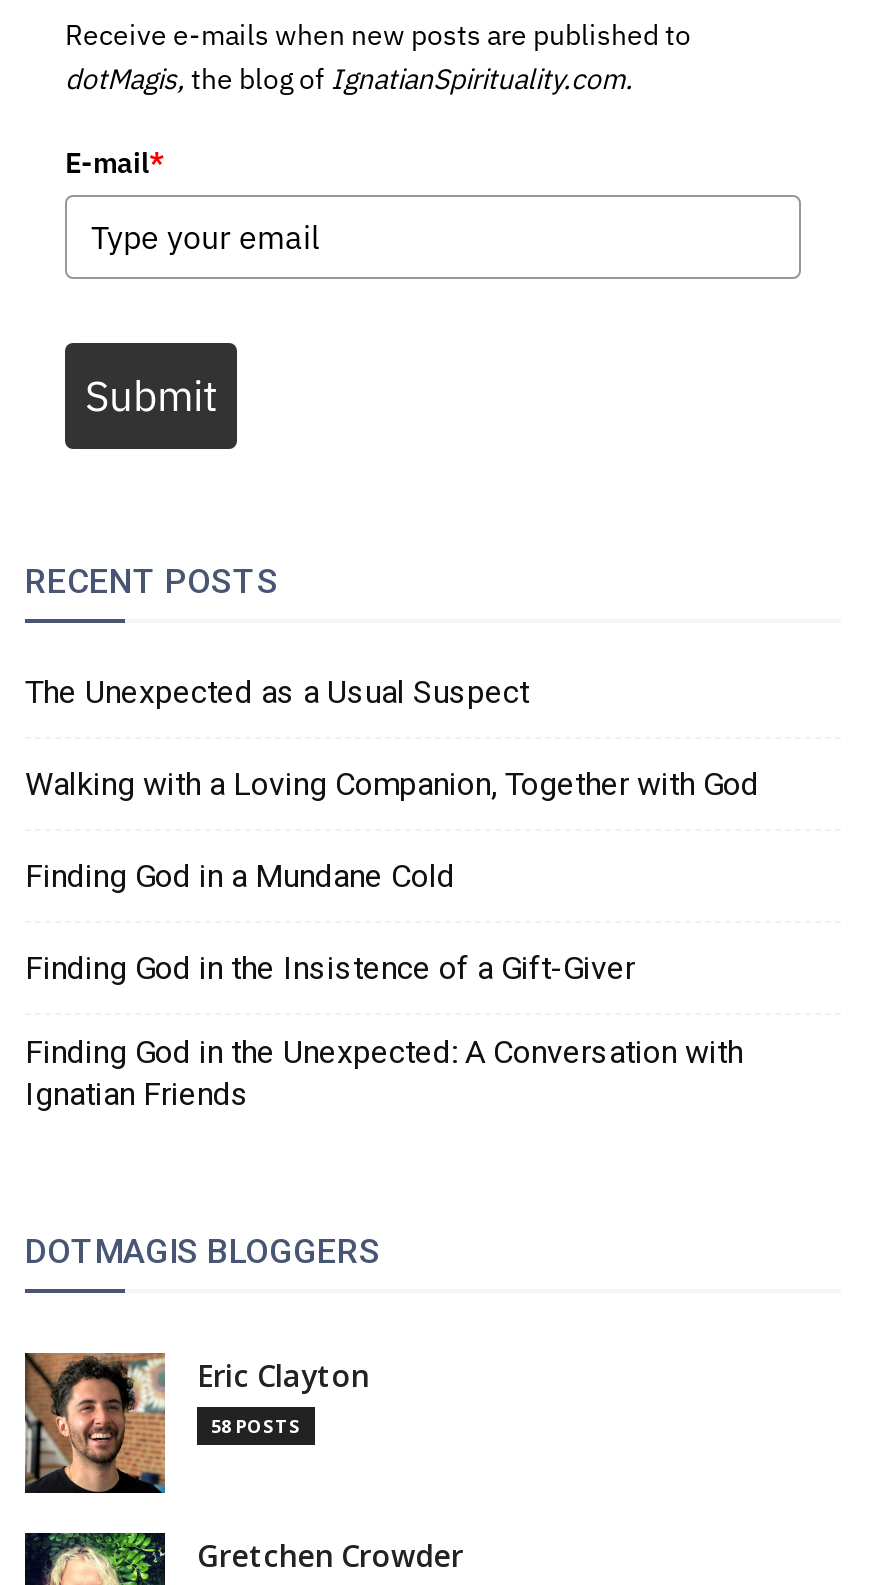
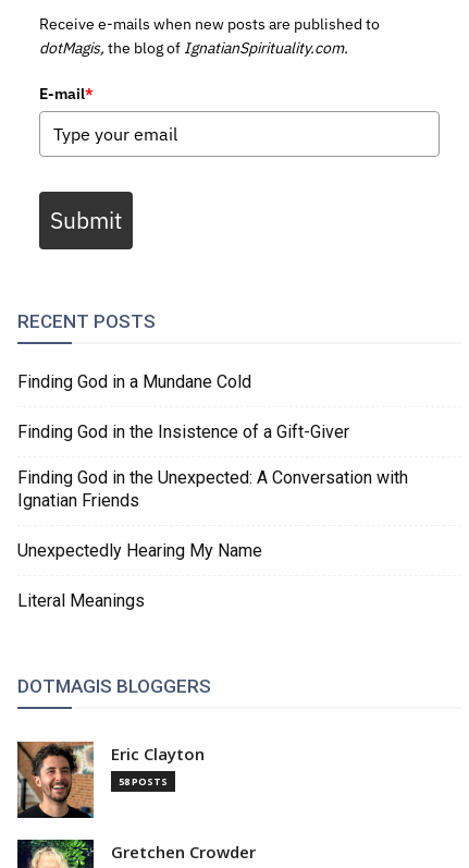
[25,672,759,802] The Unexpected as a Usual Suspect | Walking with a Loving Companion, Together with God -> none
moved [25,856,743,1112] -> [17,371,408,510]: Finding God in a Mundane Cold | Finding God in the Insistence of a Gift-Giver | Finding God in the Unexpected: A Conversation with | Ignatian Friends
none -> [17,540,262,610] Unexpectedly Hearing My Name | Literal Meanings

